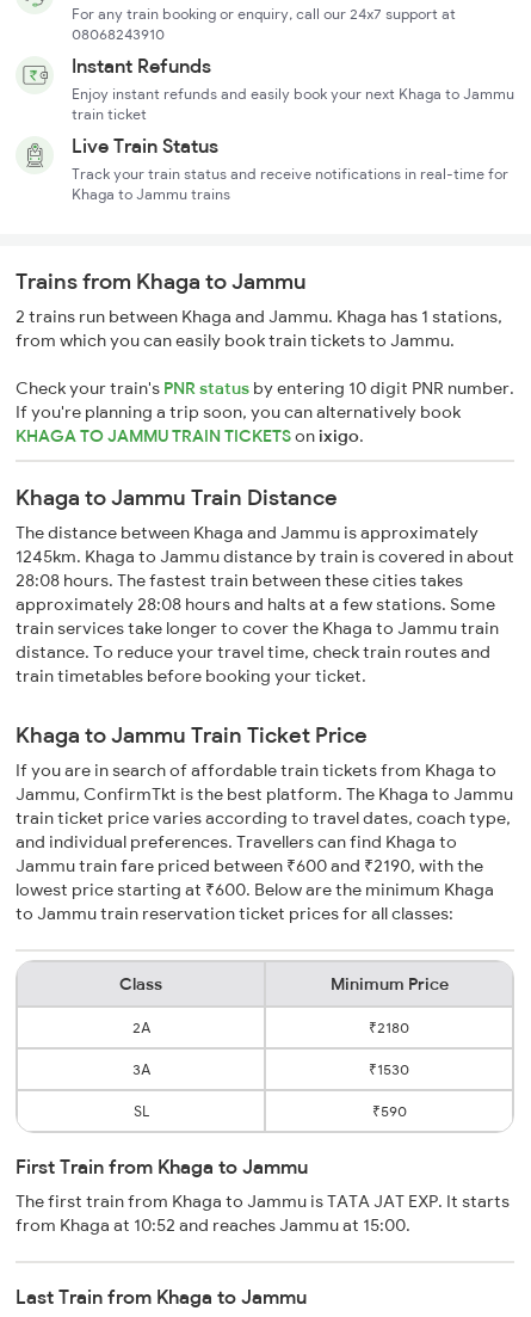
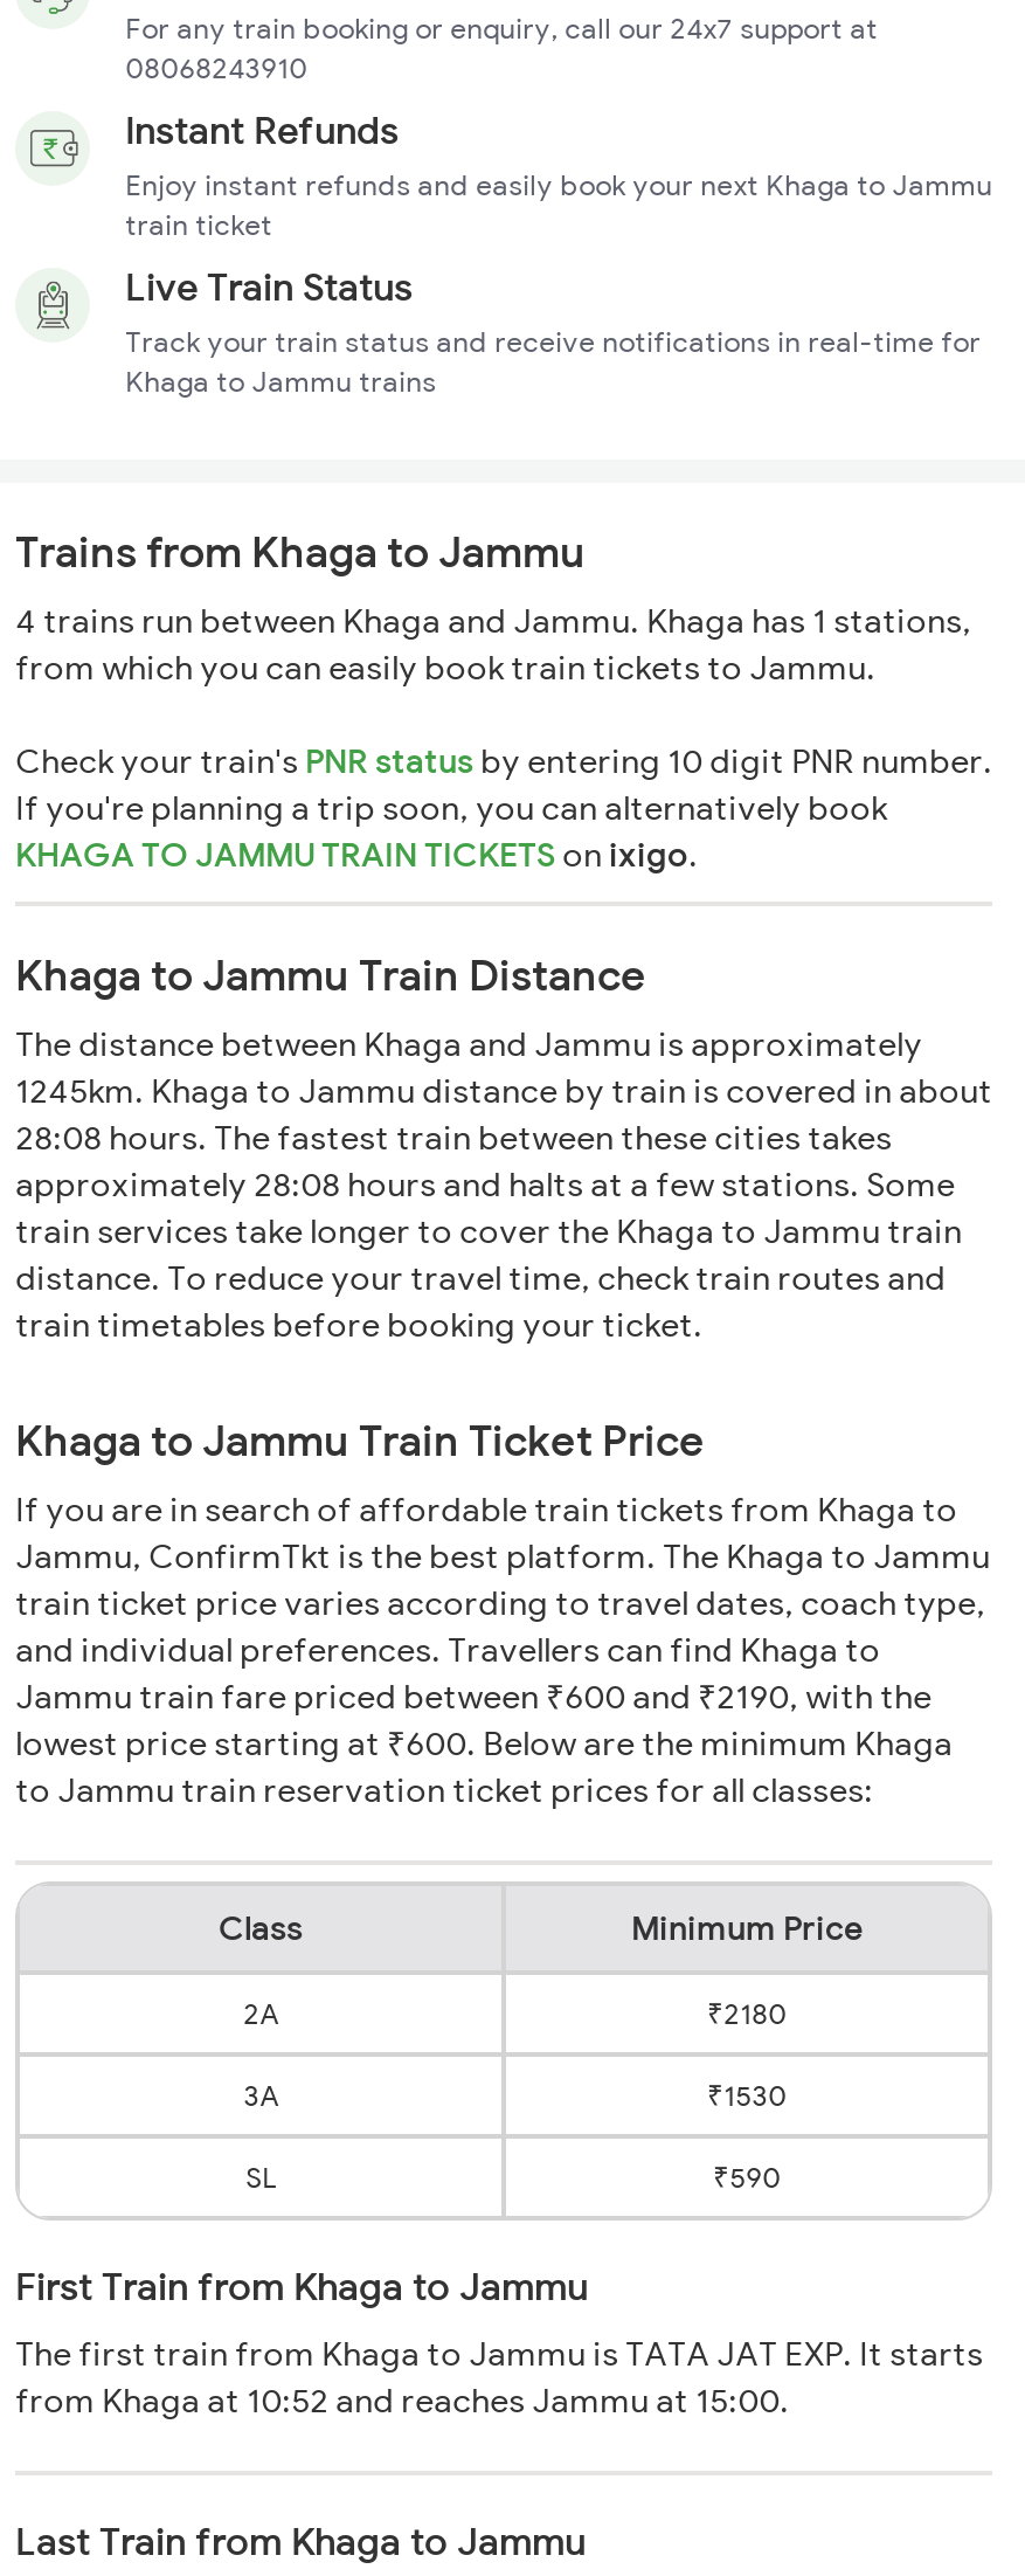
[16,306,502,328] 2 trains run between Khaga and Jammu. Khaga has 1 stations, -> [15,600,971,642] 4 trains run between Khaga and Jammu. Khaga has 1 stations,

